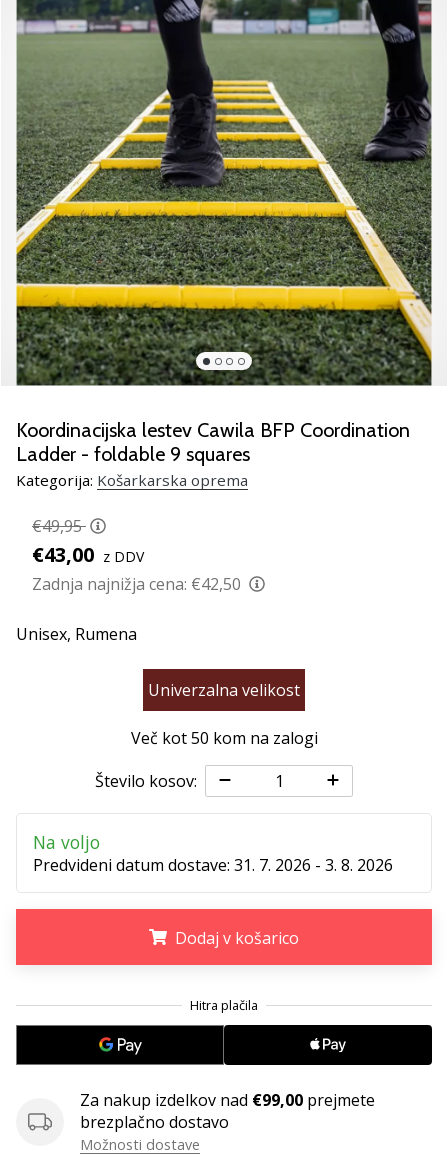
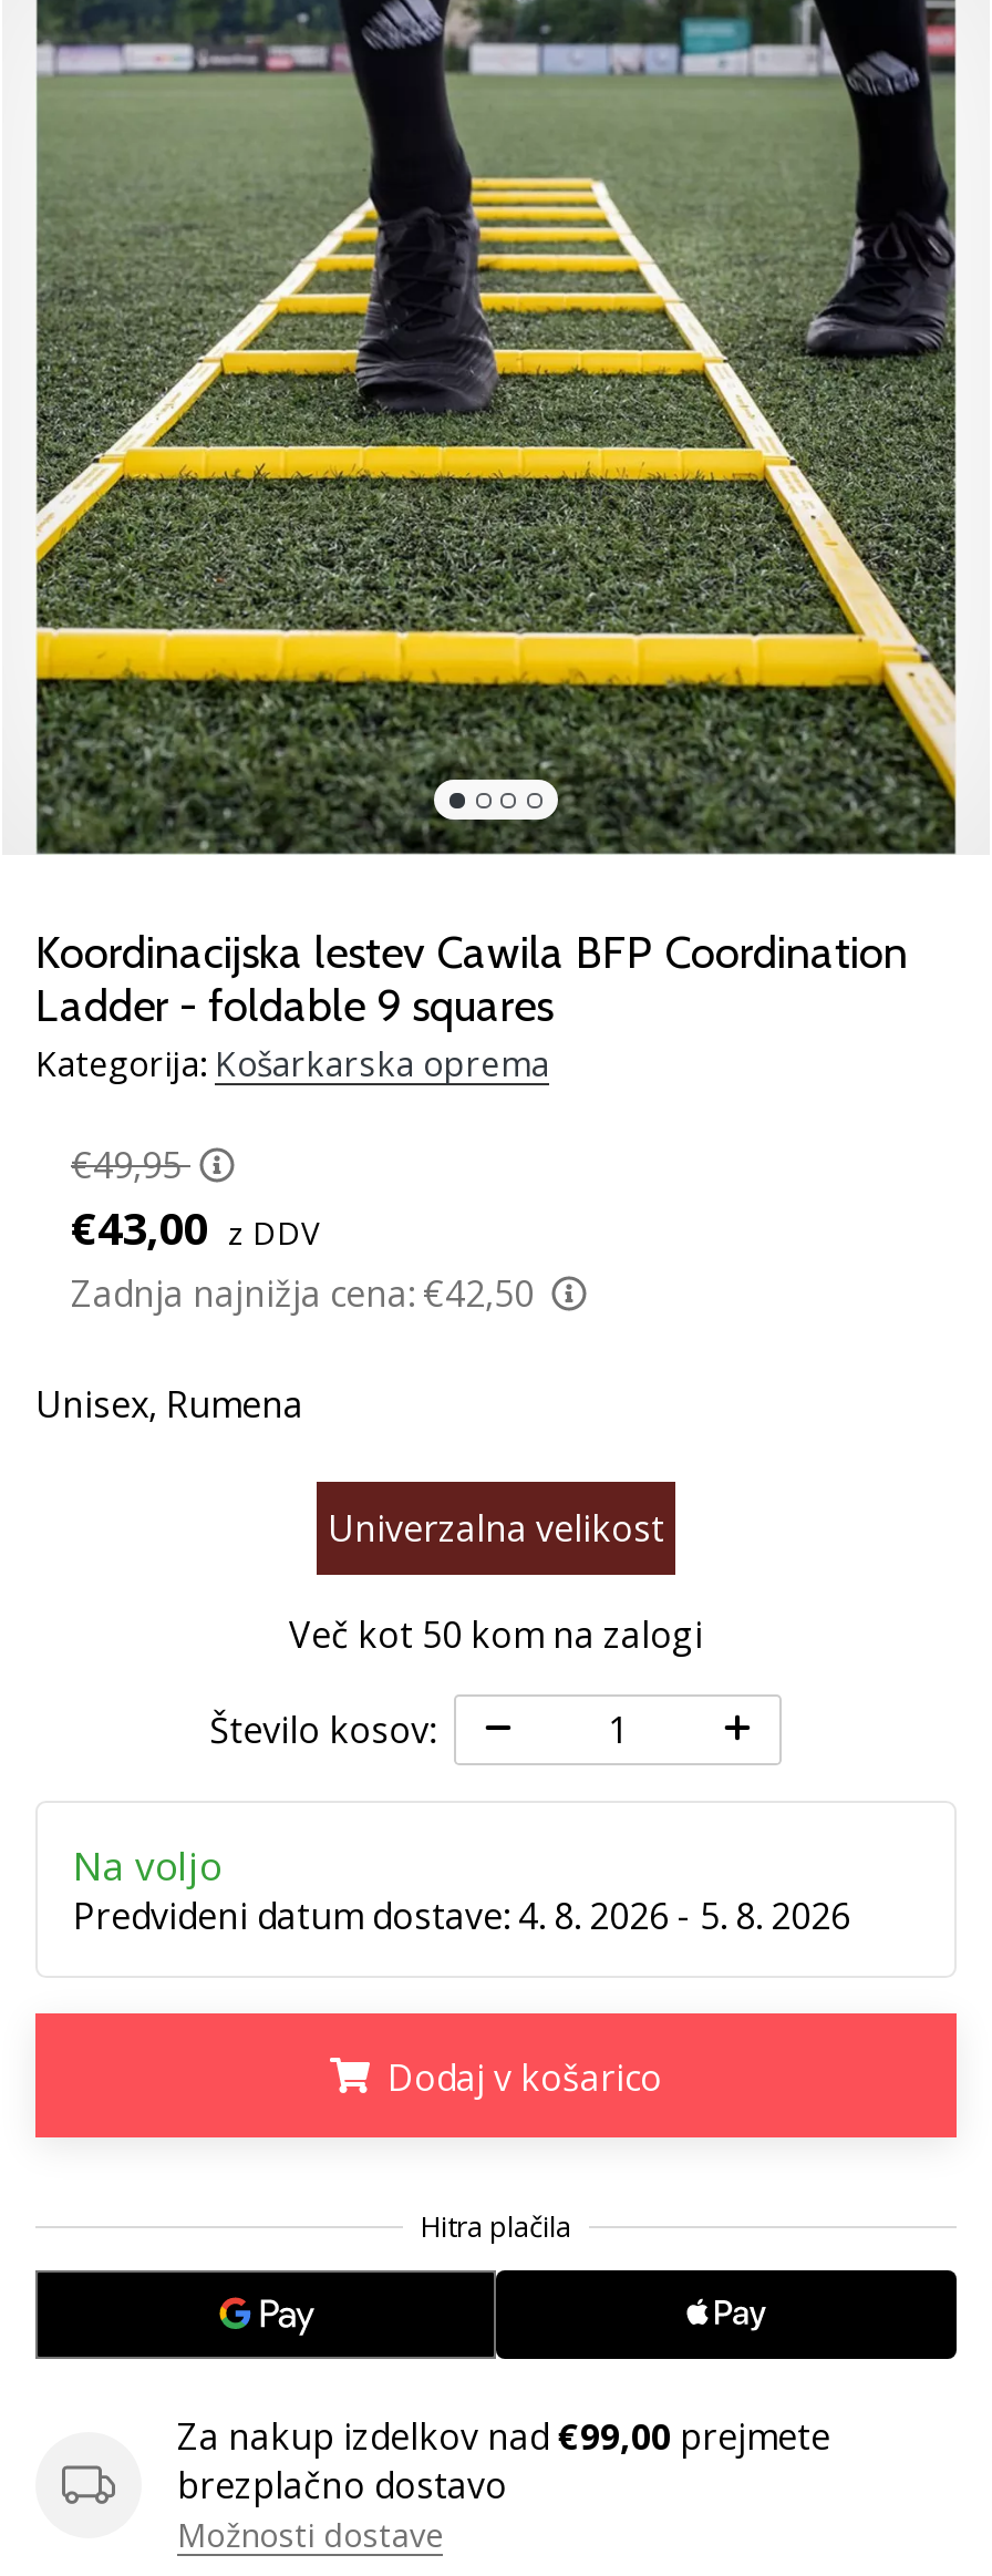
[33,854,393,876] Predvideni datum dostave: 31. 7. 2026 - 3. 8. 2026 -> [73,1892,850,1940] Predvideni datum dostave: 4. 8. 2026 - 5. 8. 2026

